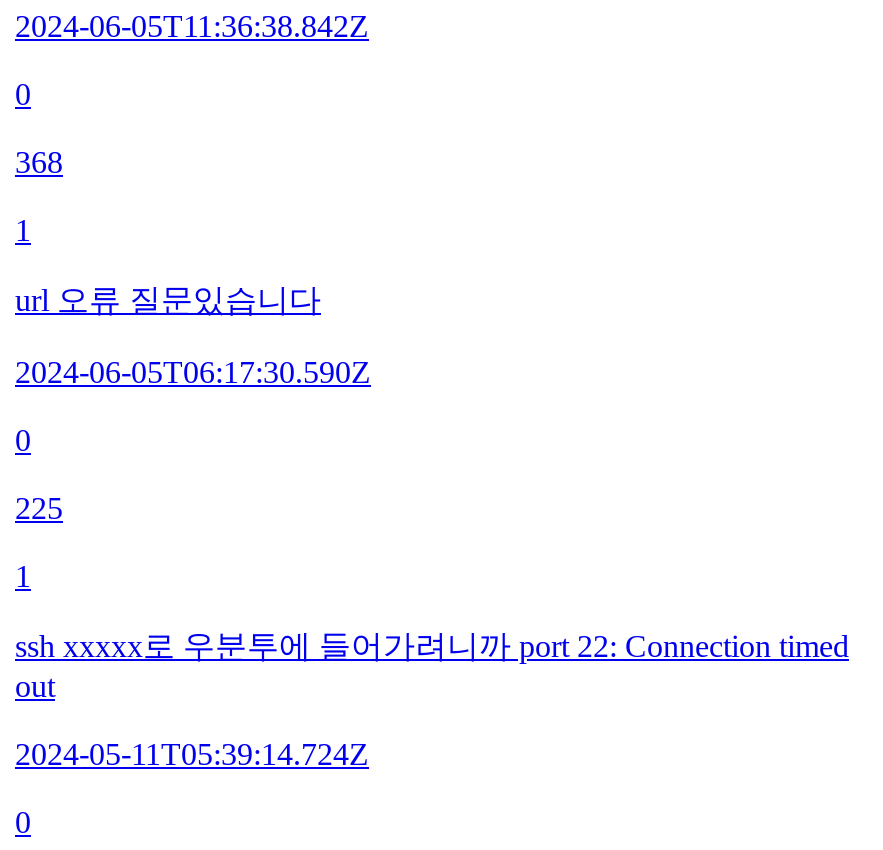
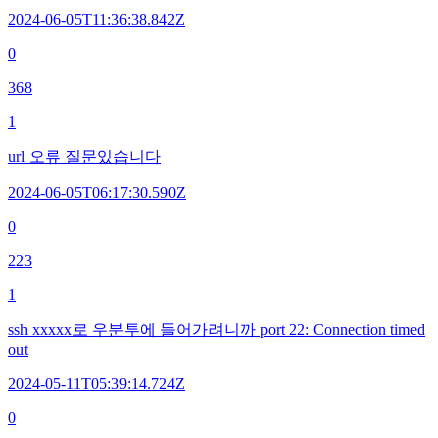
[15,491,63,525] 225 -> [8,252,32,269] 223

